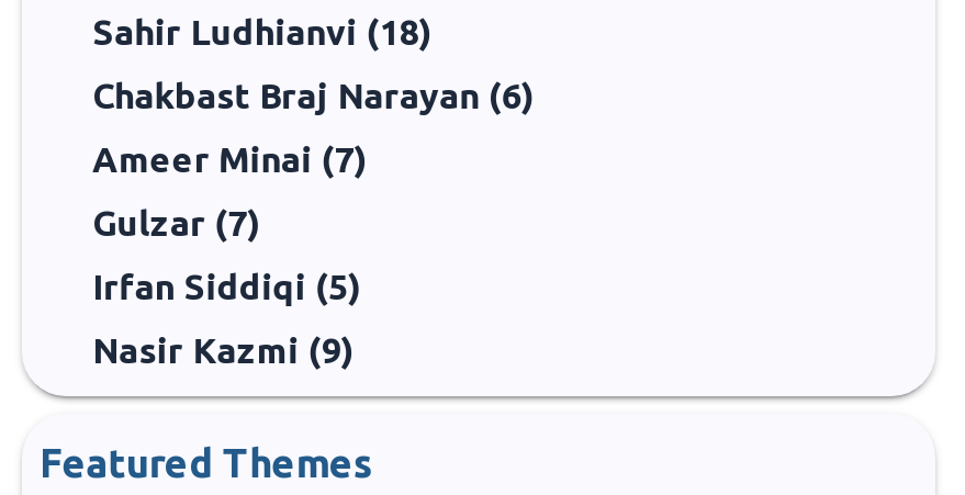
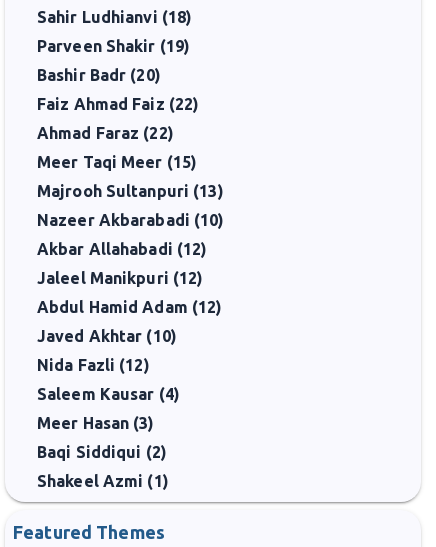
[92,76,536,370] Chakbast Braj Narayan (6) | Ameer Minai (7) | Gulzar (7) | Irfan Siddiqi (5) | Nasir Kazmi (9) -> [37,37,224,490] Parveen Shakir (19) | Bashir Badr (20) | Faiz Ahmad Faiz (22) | Ahmad Faraz (22) | Meer Taqi Meer (15) | Majrooh Sultanpuri (13) | Nazeer Akbarabadi (10) | Akbar Allahabadi (12) | Jaleel Manikpuri (12) | Abdul Hamid Adam (12) | Javed Akhtar (10) | Nida Fazli (12) | Saleem Kausar (4) | Meer Hasan (3) | Baqi Siddiqui (2) | Shakeel Azmi (1)

